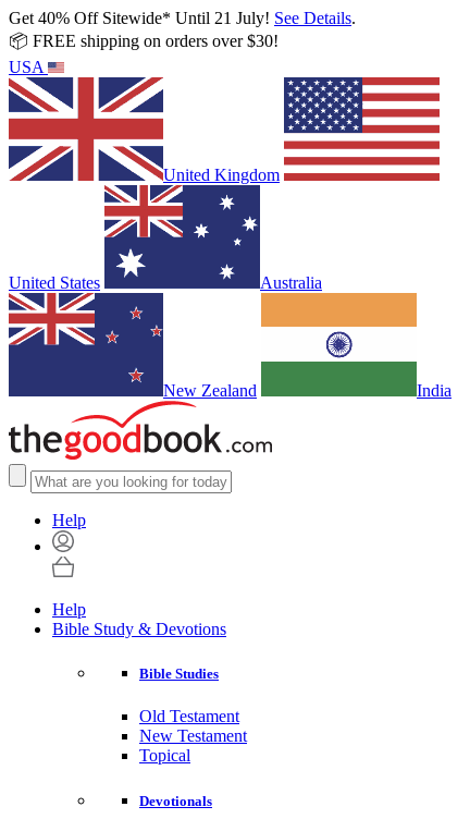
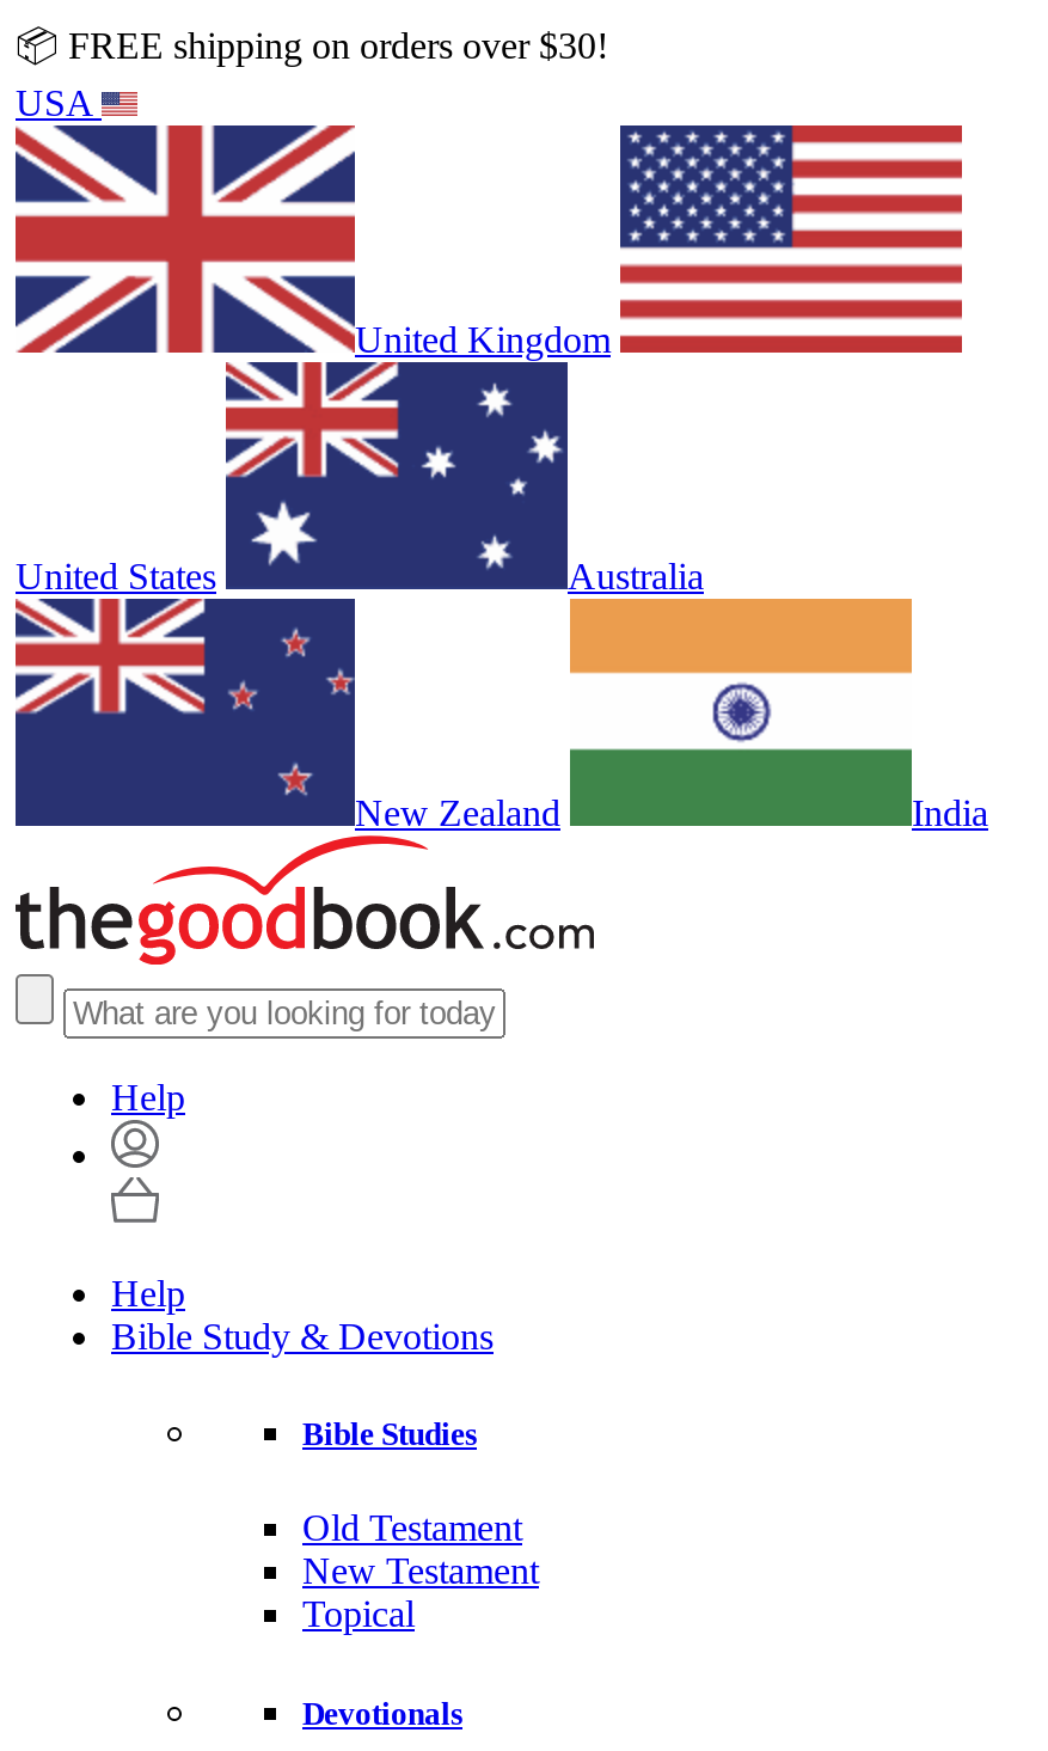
[9,9,356,27] Get 40% Off Sitewide* Until 21 July! See Details. -> none

